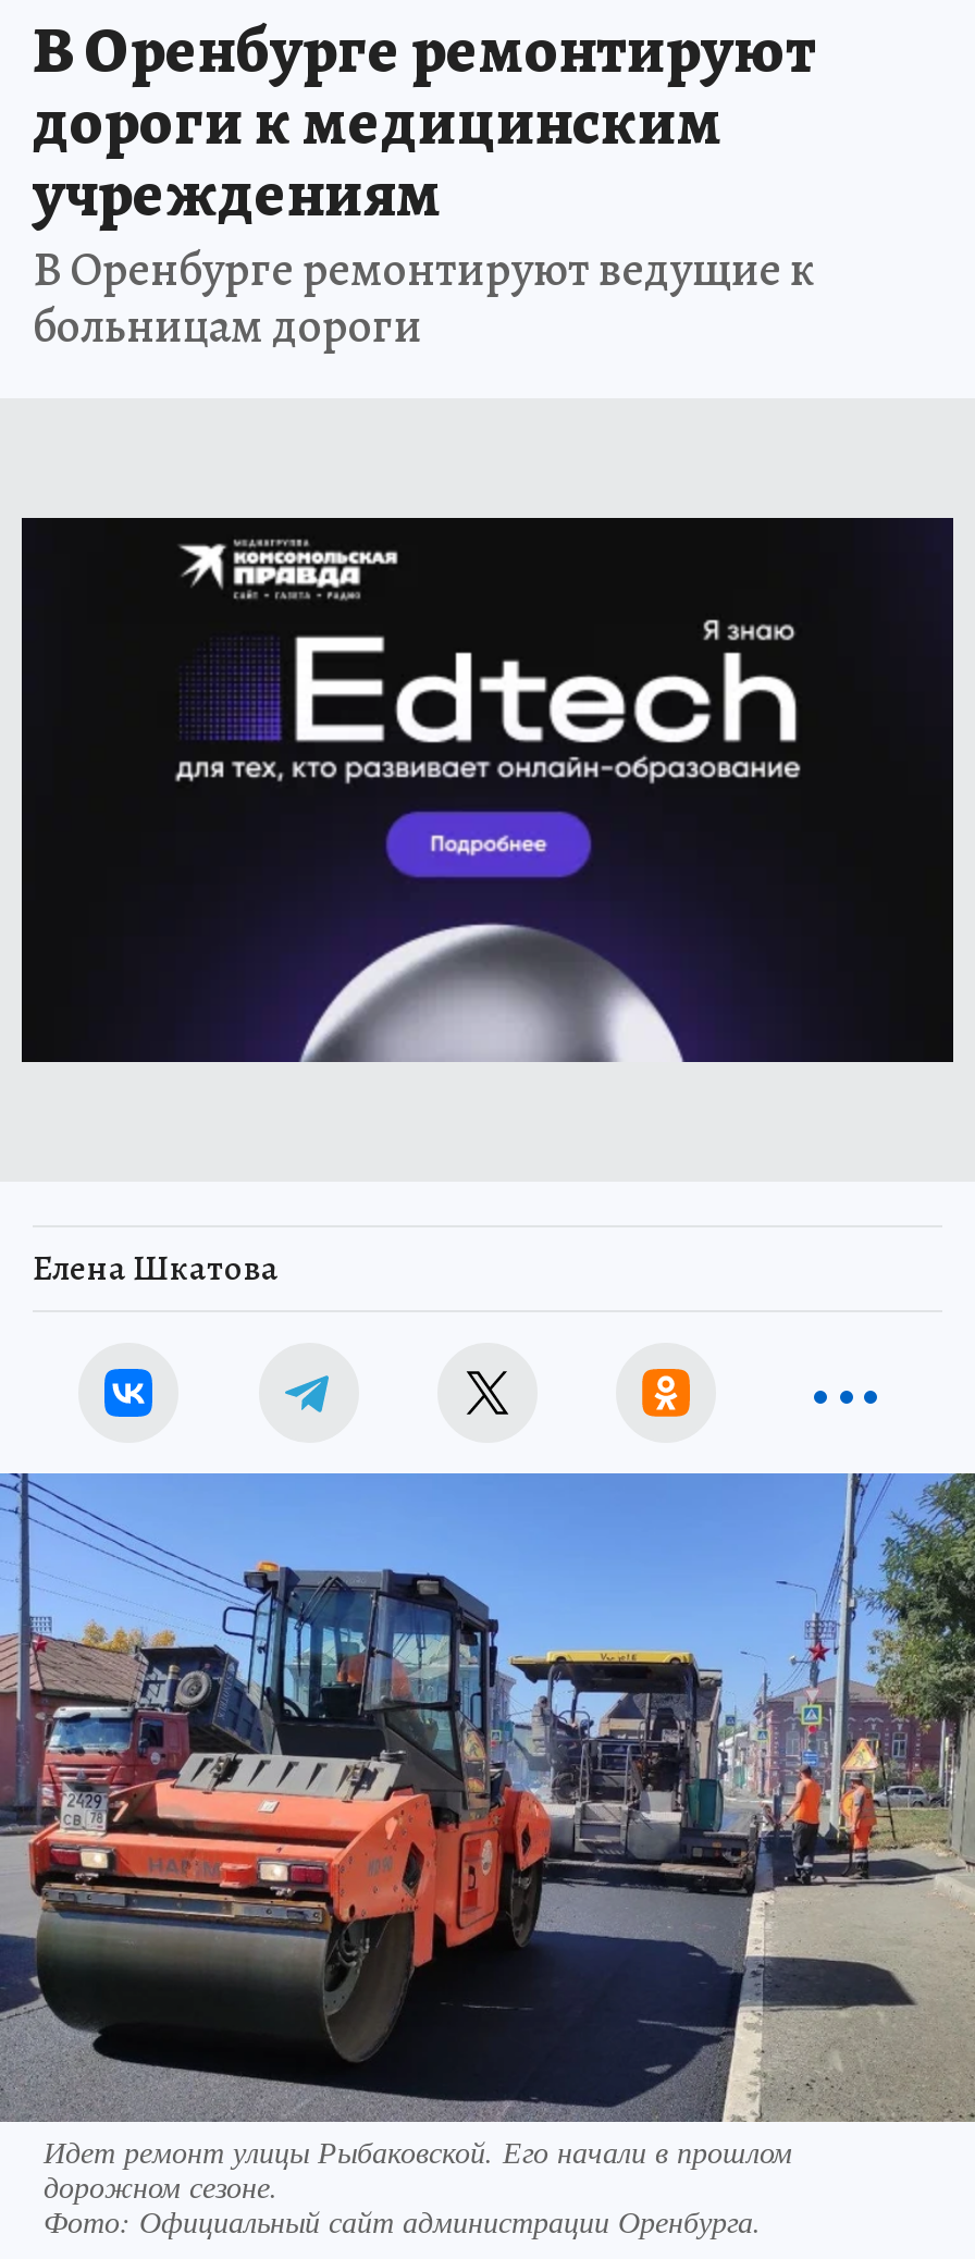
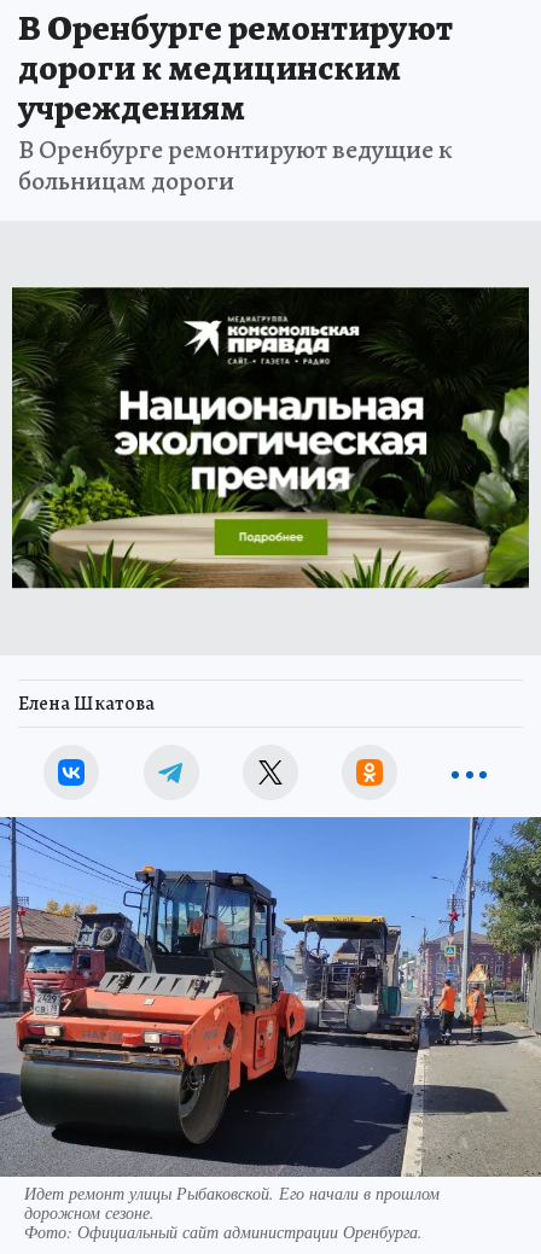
[20,518,955,1064] [image] -> [11,287,530,589] [image]

